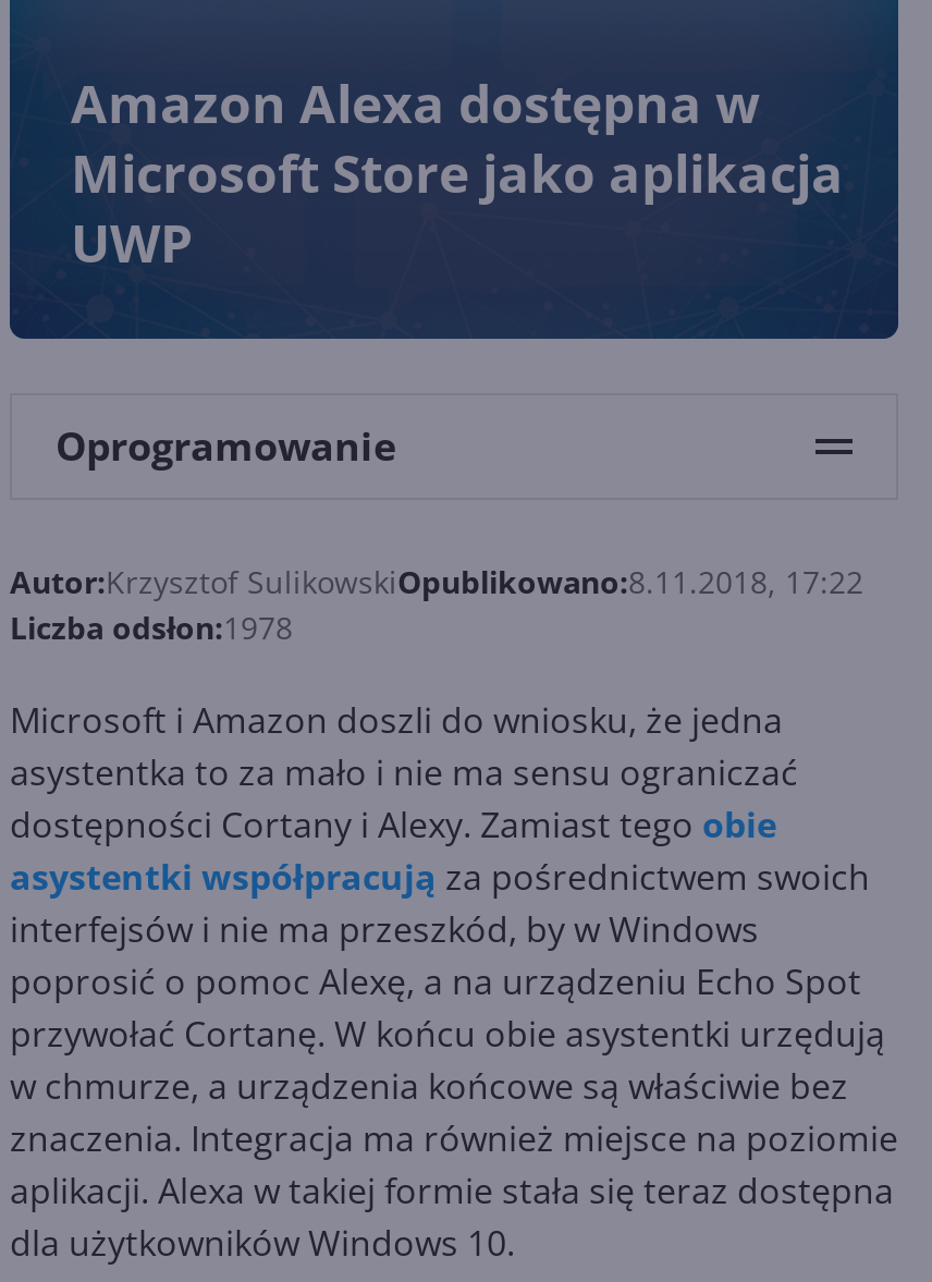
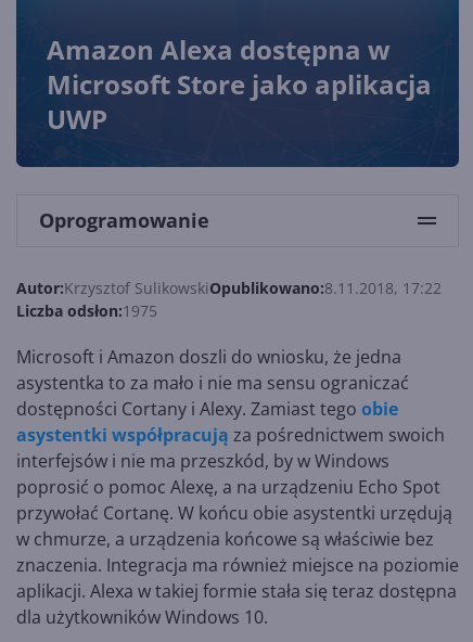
[10,607,293,648] Liczba odsłon:1978 -> [16,300,157,321] Liczba odsłon:1975

